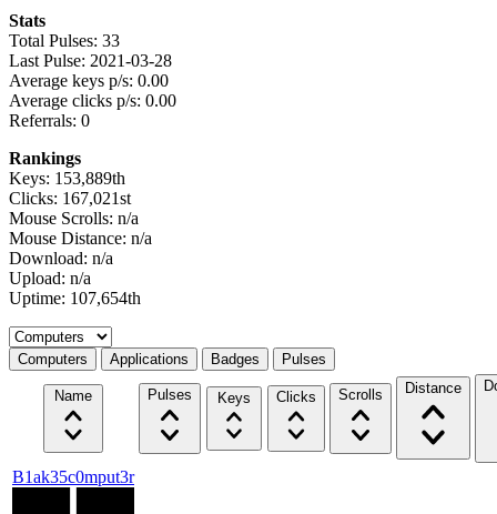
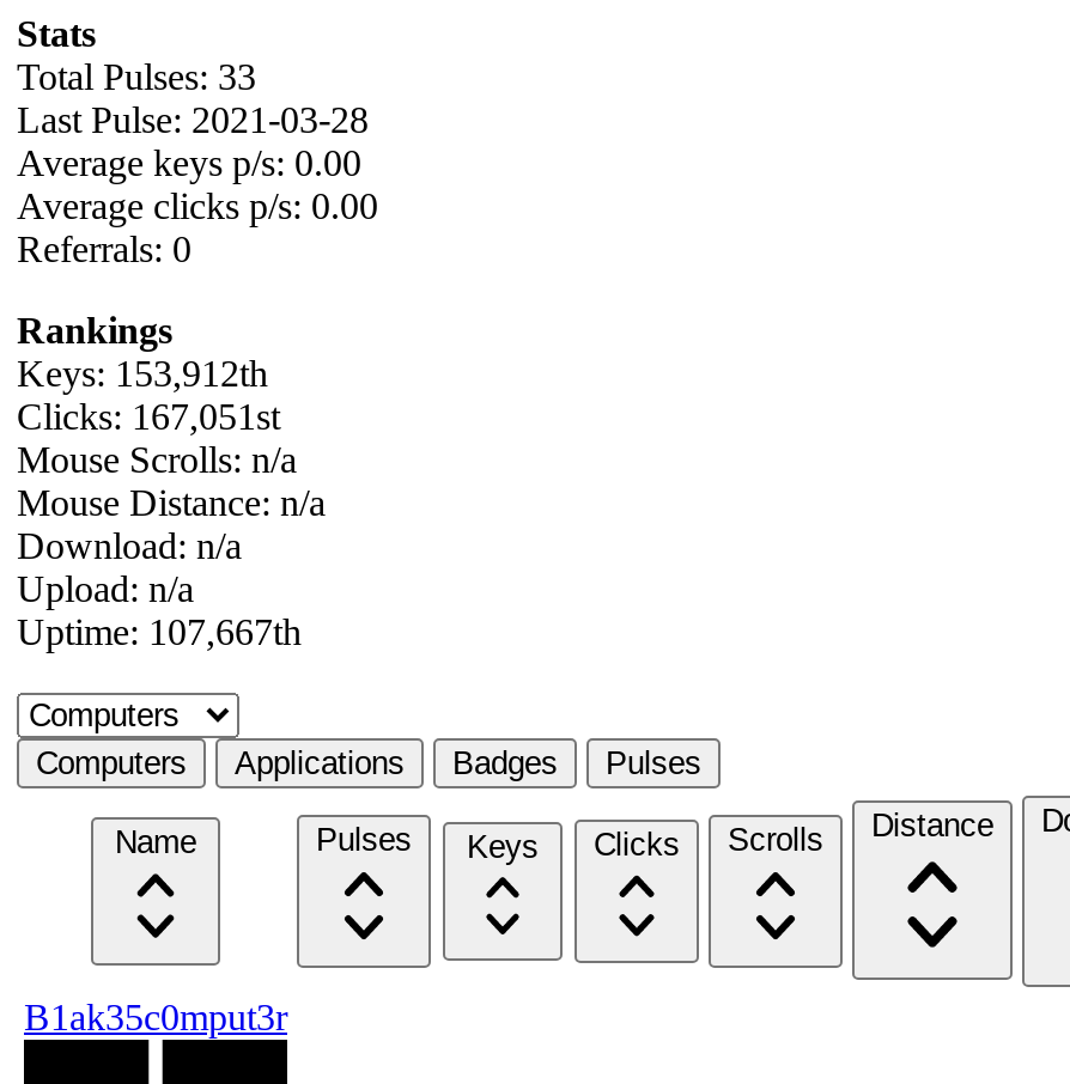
[9,169,125,188] Keys: 153,889th -> [17,353,268,393] Keys: 153,912th
[9,189,131,207] Clicks: 167,021st -> [17,396,280,436] Clicks: 167,051st
[9,289,141,307] Uptime: 107,654th -> [17,611,302,652] Uptime: 107,667th

